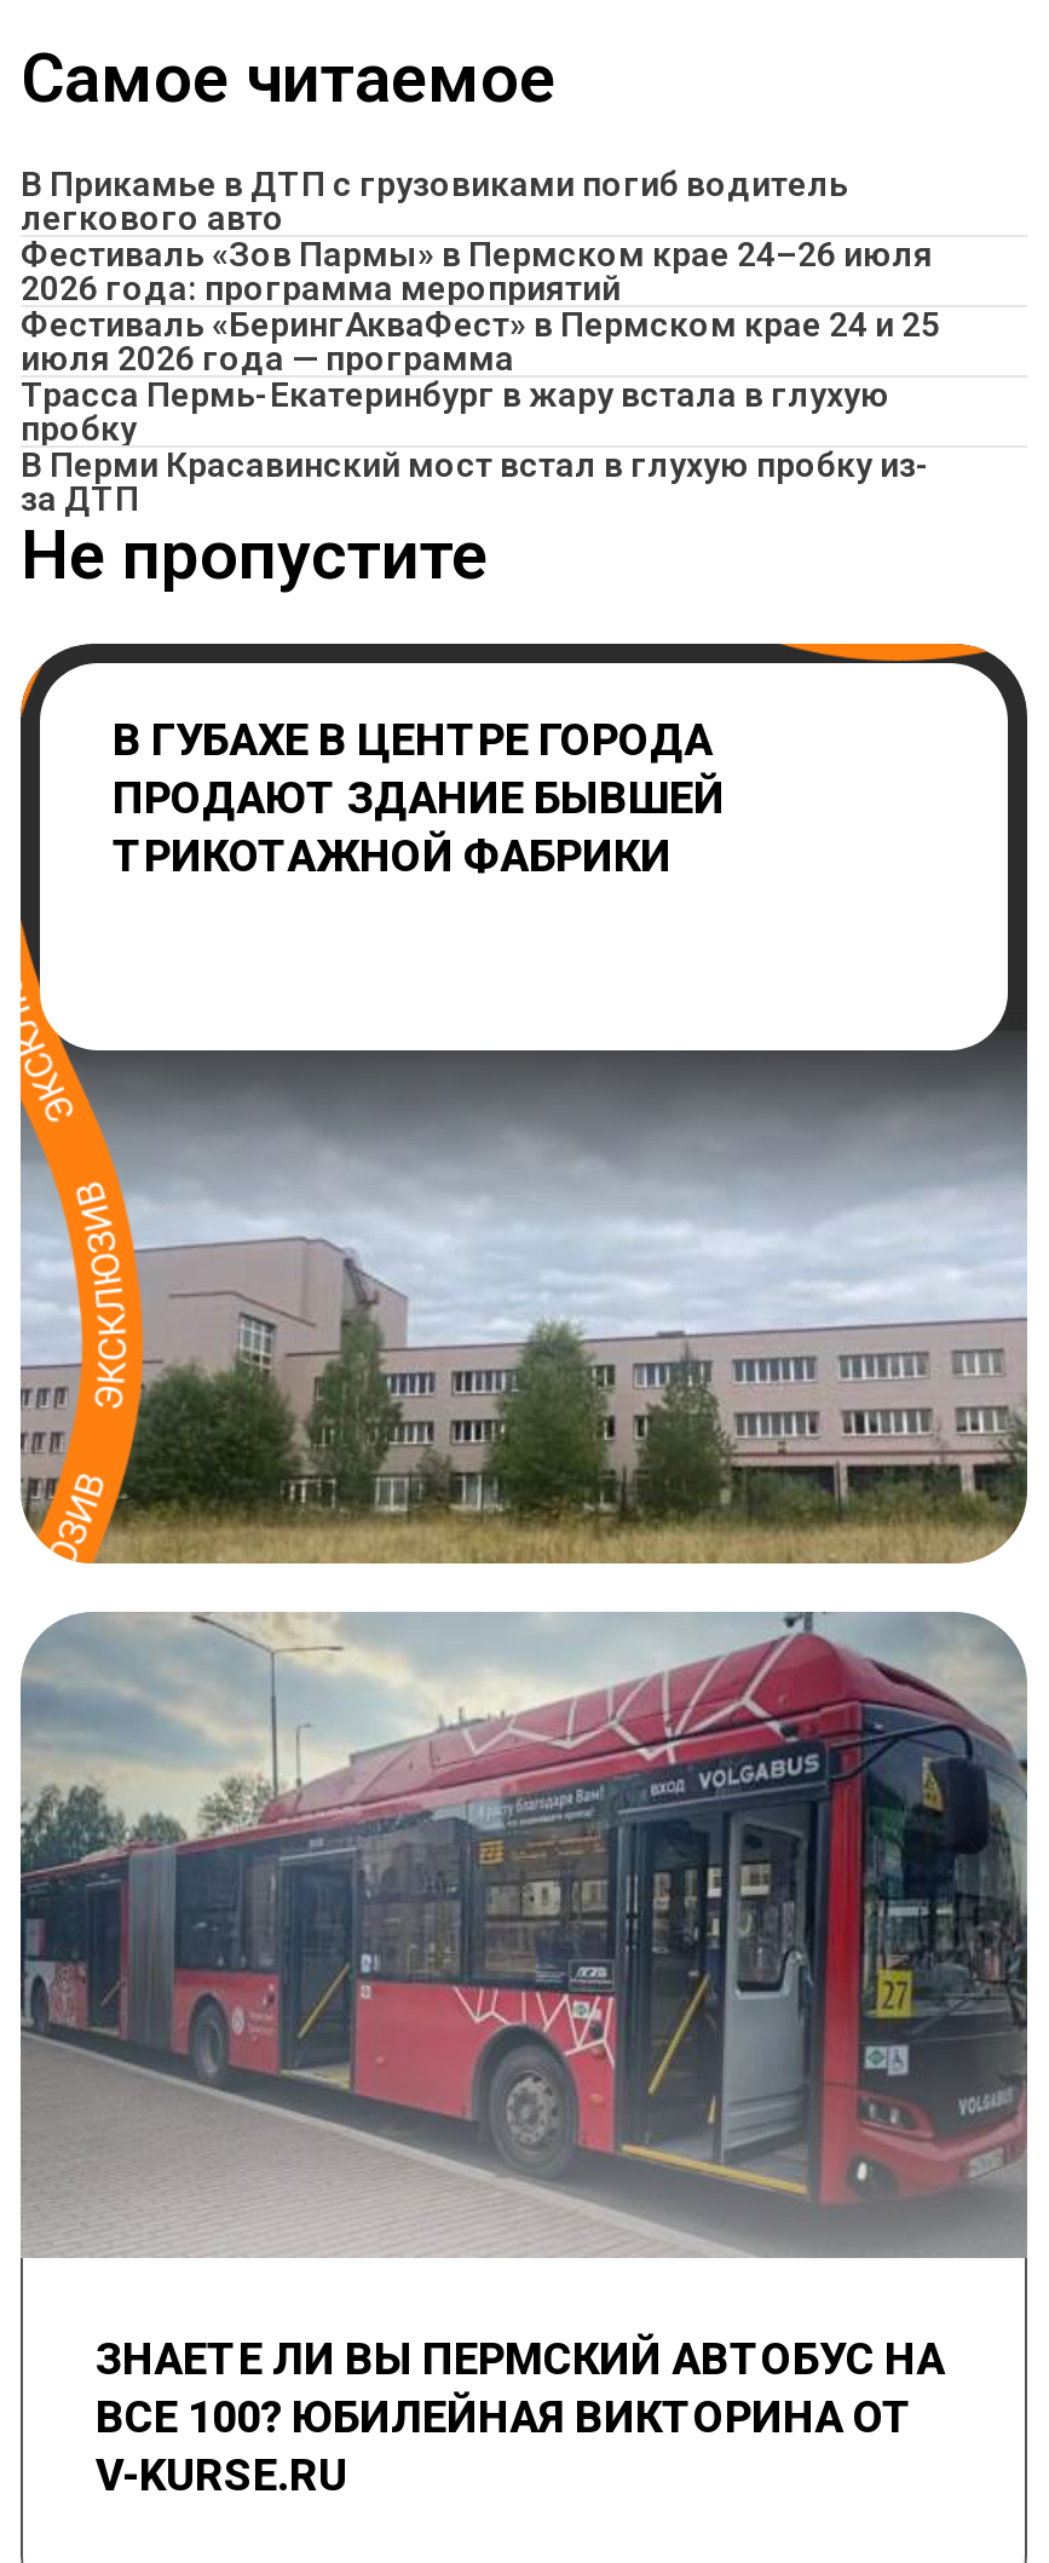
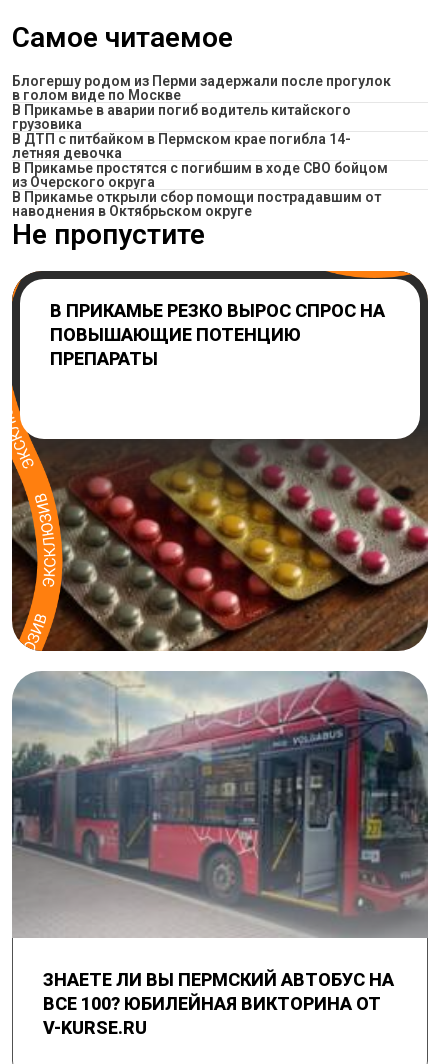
[21,166,940,519] В Прикамье в ДТП с грузовиками погиб водитель | легкового авто | Фестиваль «Зов Пармы» в Пермском крае 24–26 июля | 2026 года: программа мероприятий | Фестиваль «БерингАкваФест» в Пермском крае 24 и 25 | июля 2026 года — программа | Трасса Пермь-Екатеринбург в жару встала в глухую | пробку | В Перми Красавинский мост встал в глухую пробку из- | за ДТП -> [12,73,391,219] Блогершу родом из Перми задержали после прогулок | в голом виде по Москве | В Прикамье в аварии погиб водитель китайского | грузовика | В ДТП с питбайком в Пермском крае погибла 14- | летняя девочка | В Прикамье простятся с погибшим в ходе СВО бойцом | из Очерского округа | В Прикамье открыли сбор помощи пострадавшим от | наводнения в Октябрьском округе
[113,715,725,882] В ГУБАХЕ В ЦЕНТРЕ ГОРОДА | ПРОДАЮТ ЗДАНИЕ БЫВШЕЙ | ТРИКОТАЖНОЙ ФАБРИКИ -> [50,300,385,369] В ПРИКАМЬЕ РЕЗКО ВЫРОС СПРОС НА | ПОВЫШАЮЩИЕ ПОТЕНЦИЮ | ПРЕПАРАТЫ
[18,1050,1030,1566] [image] -> [11,438,429,652] [image]

